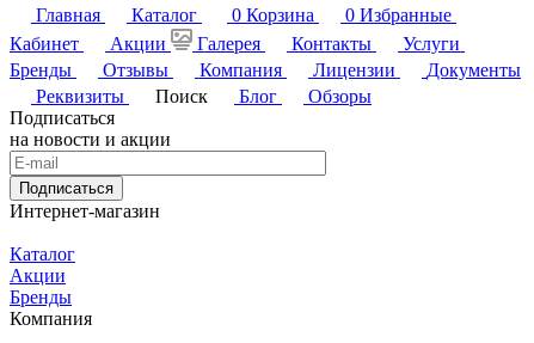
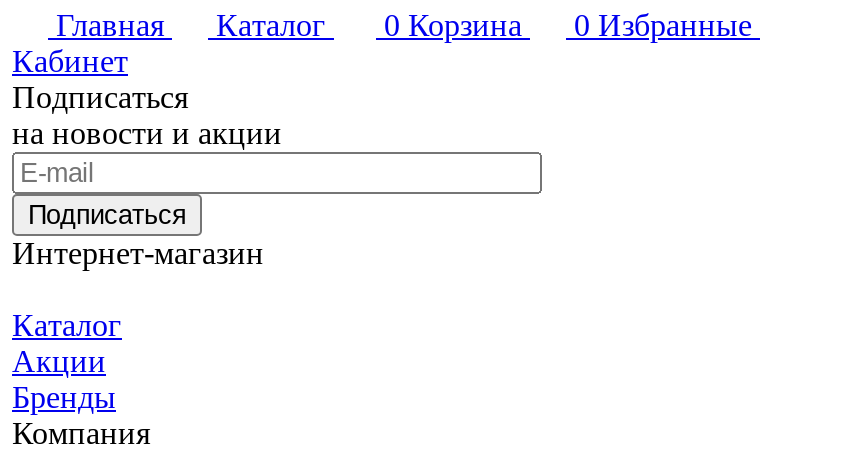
[10,33,521,106] Акции | Галерея | Контакты | Услуги | Бренды | Отзывы | Компания | Лицензии | Документы | Реквизиты | Поиск | Блог | Обзоры -> none

